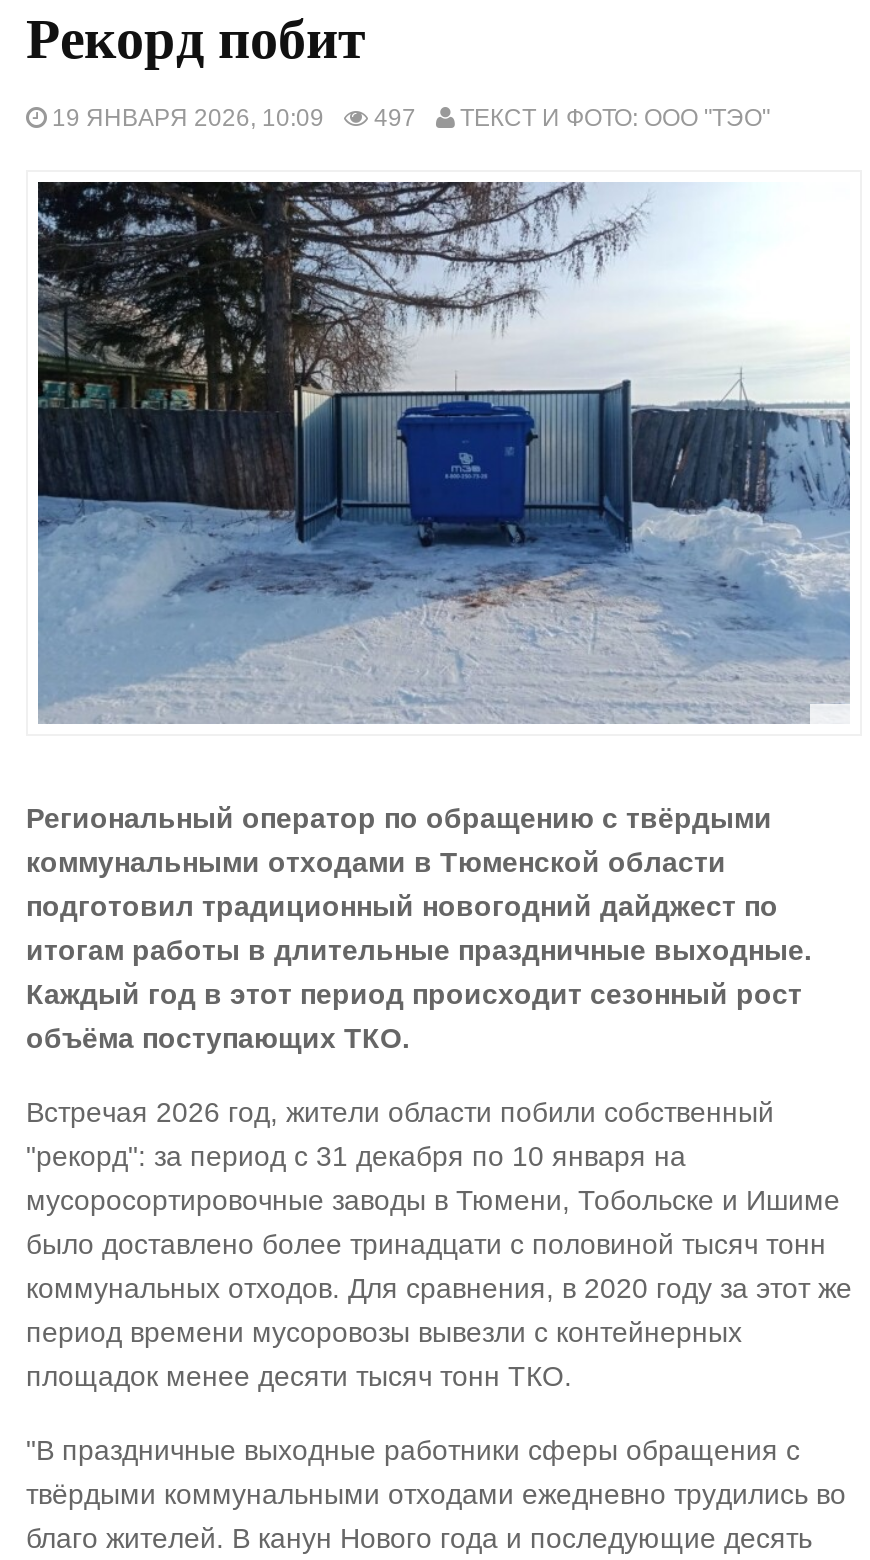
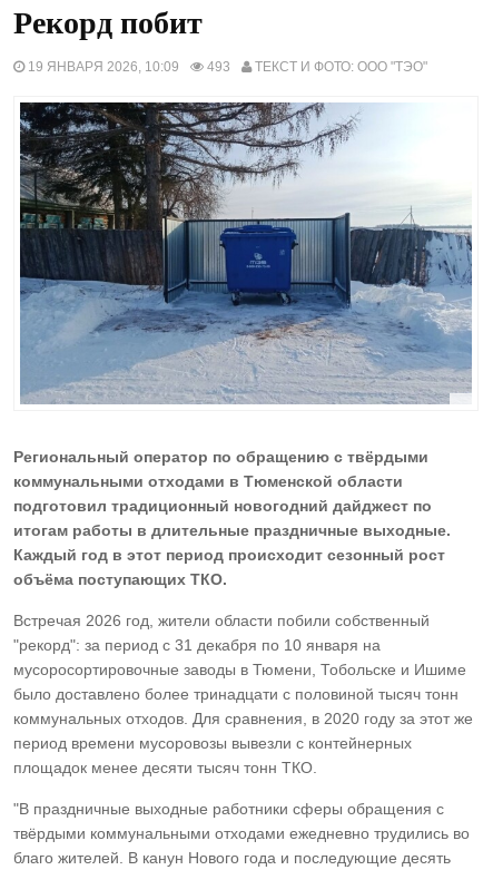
[46,104,770,132] 19 ЯНВАРЯ 2026, 10:09 497 ТЕКСТ И ФОТО: ООО "ТЭО" -> [24,59,427,75] 19 ЯНВАРЯ 2026, 10:09 493 ТЕКСТ И ФОТО: ООО "ТЭО"

